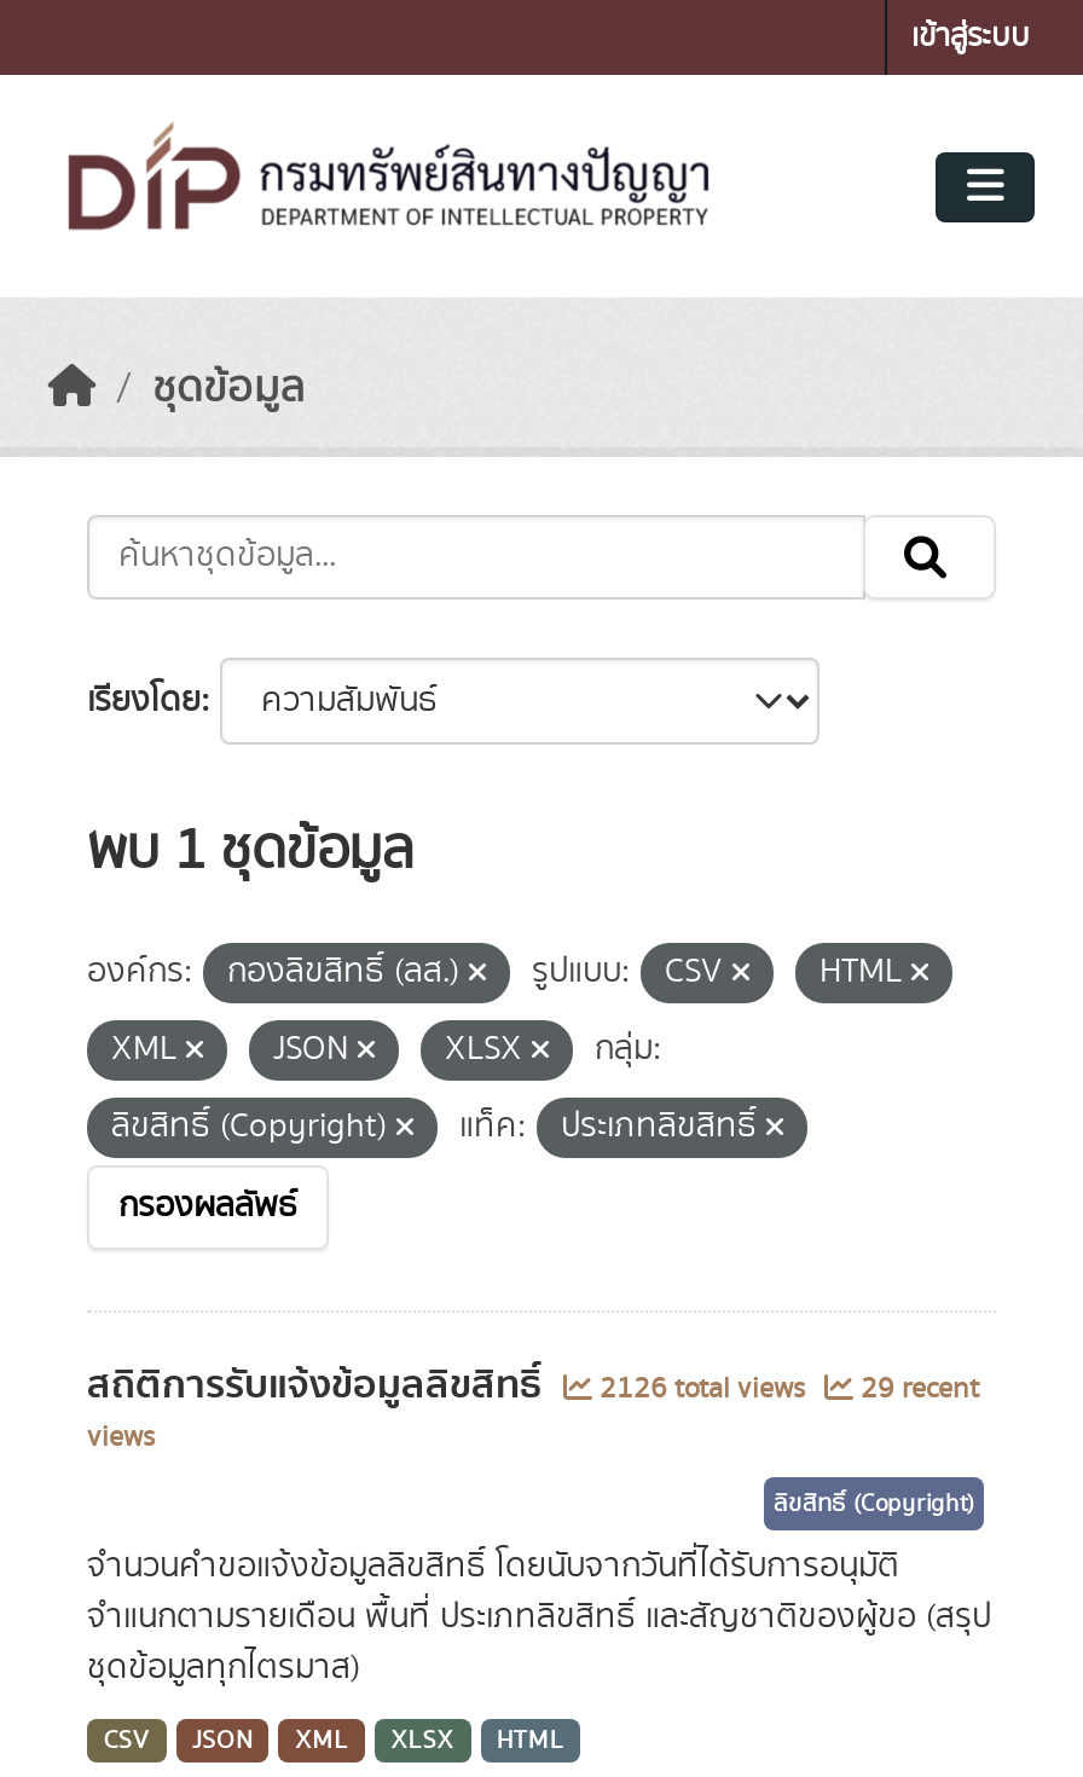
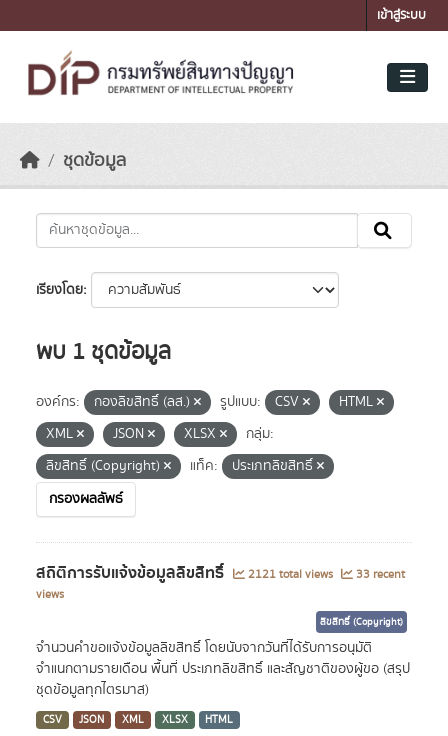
[592,1368,812,1410] 2126 total views -> [245,566,336,583] 2121 total views
[853,1368,979,1410] 29 recent -> [353,566,405,583] 33 recent

